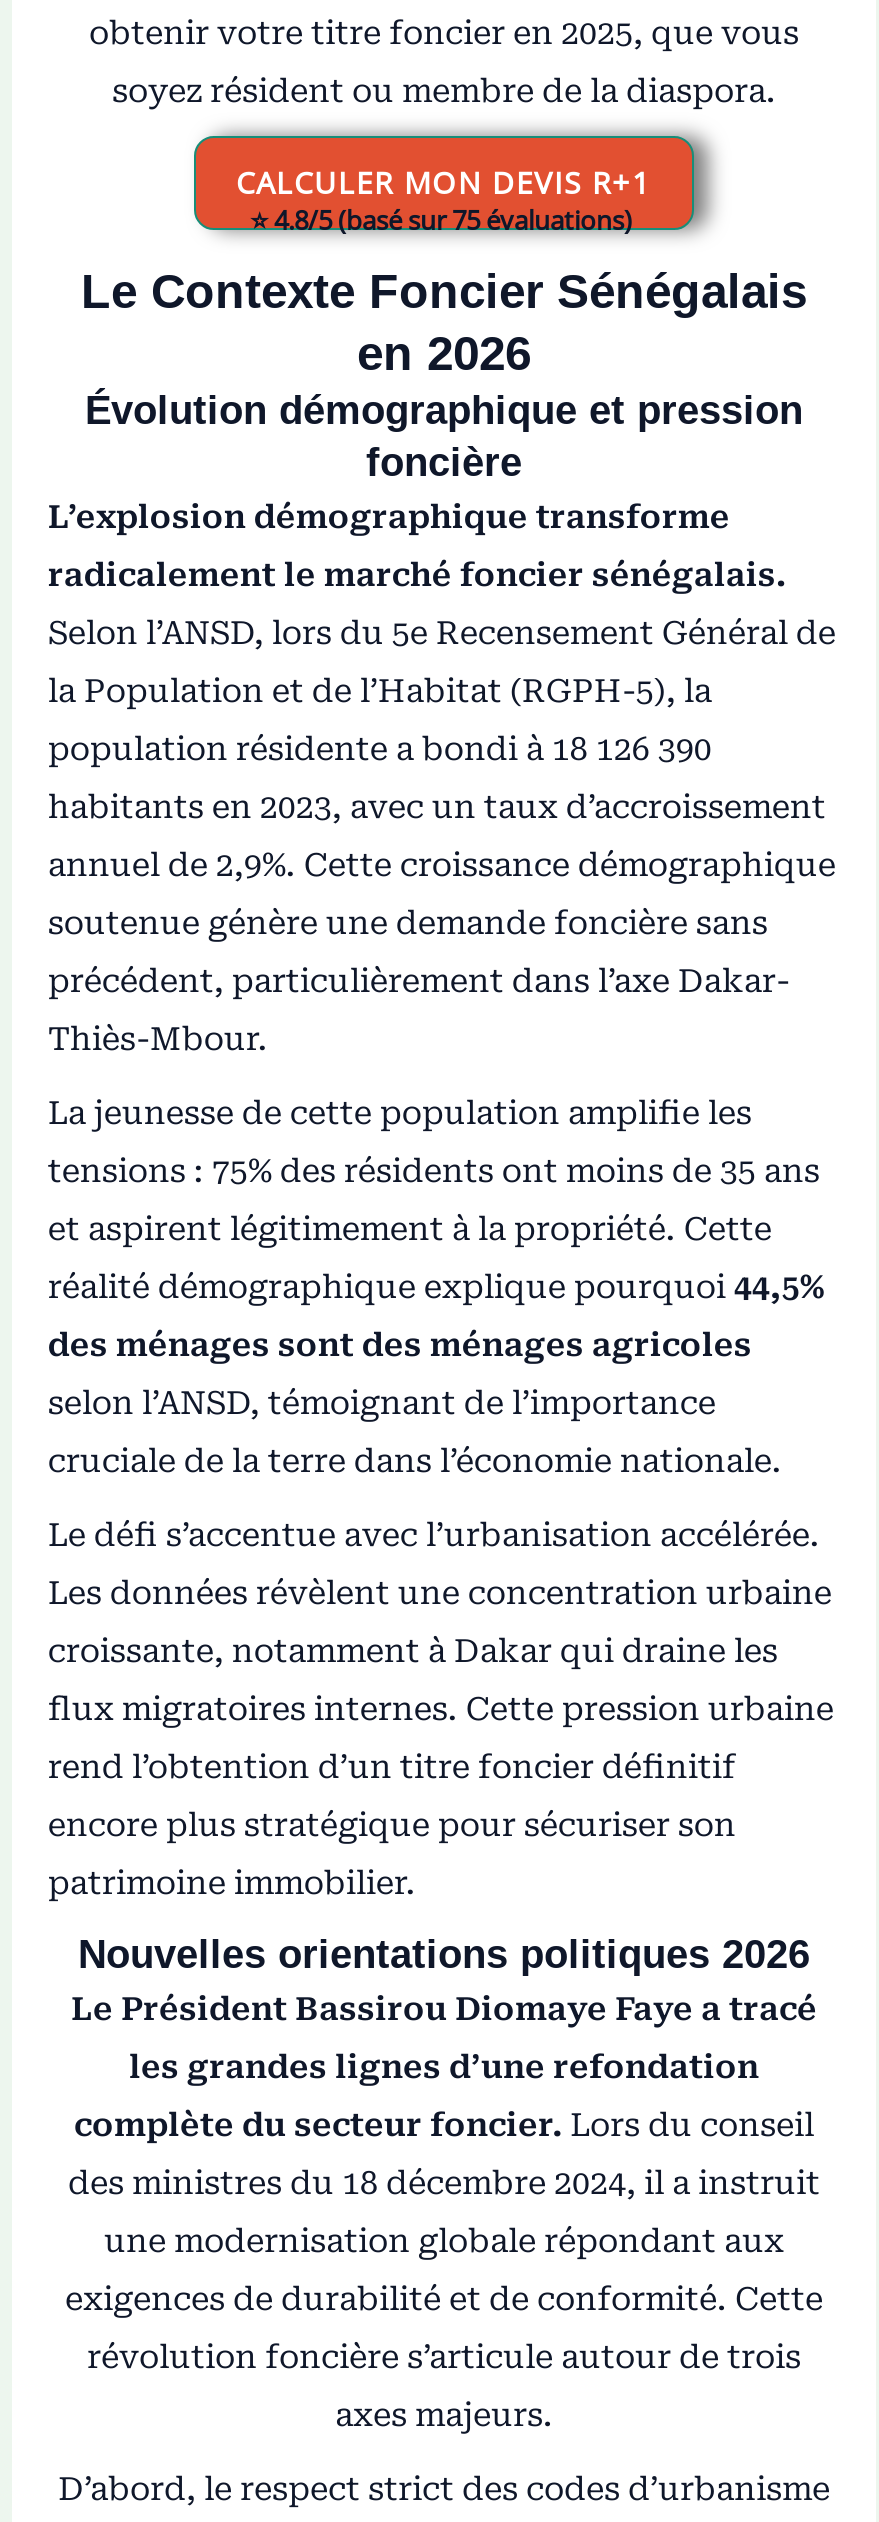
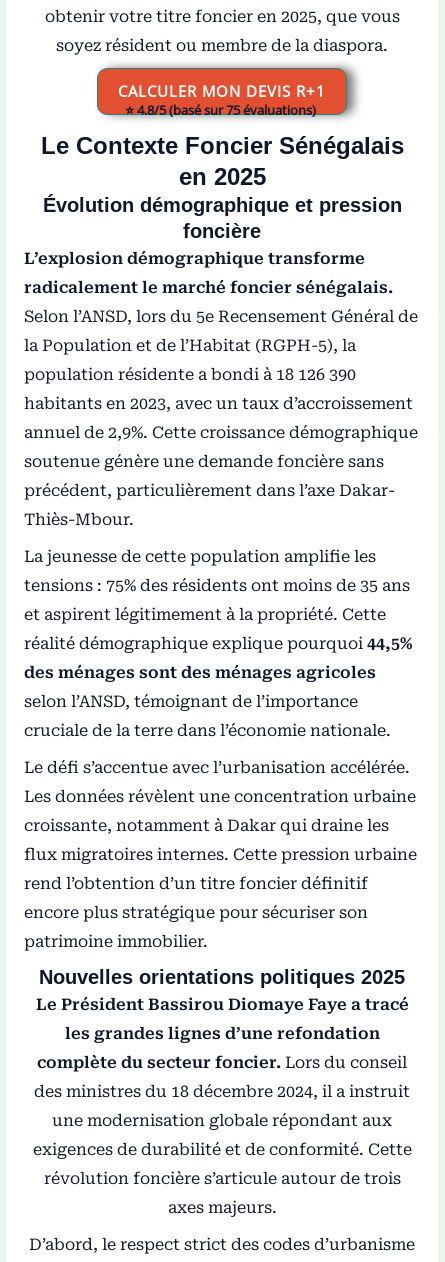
[357,326,531,380] en 2026 -> [178,163,265,190] en 2025
[78,1932,810,1976] Nouvelles orientations politiques 2026 -> [39,966,405,988] Nouvelles orientations politiques 2025

